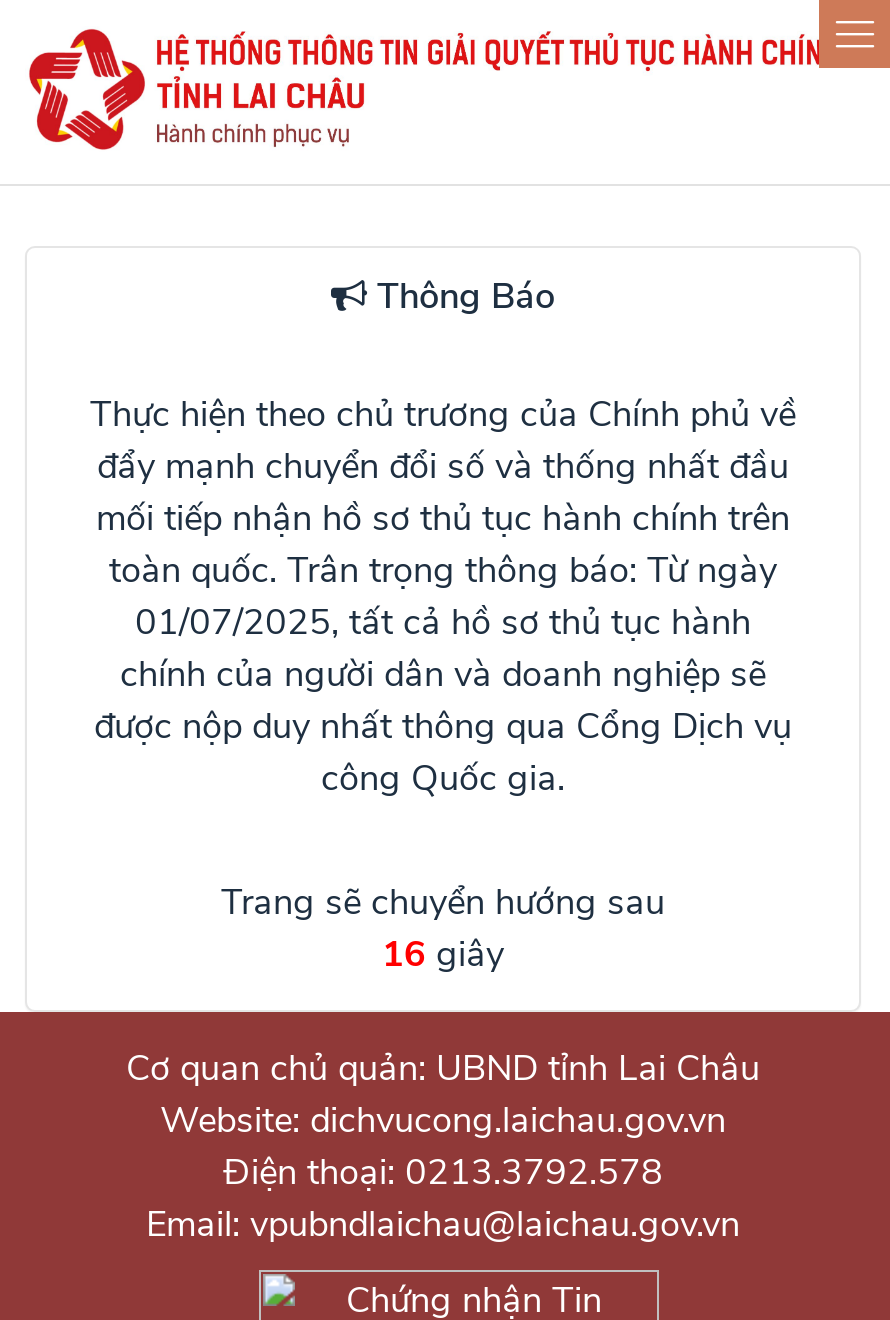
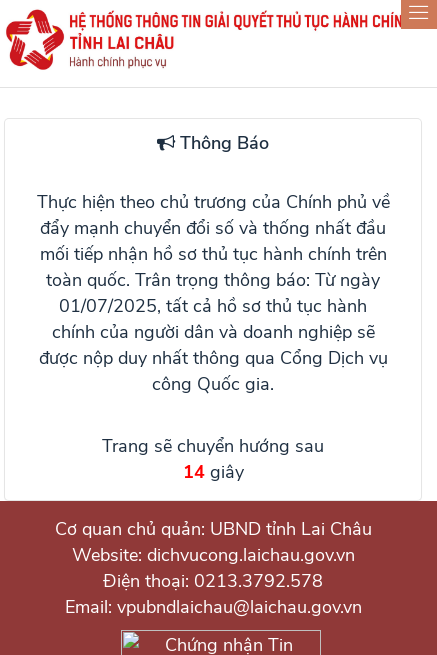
[382,931,504,979] 16 giây -> [182,460,243,484] 14 giây

